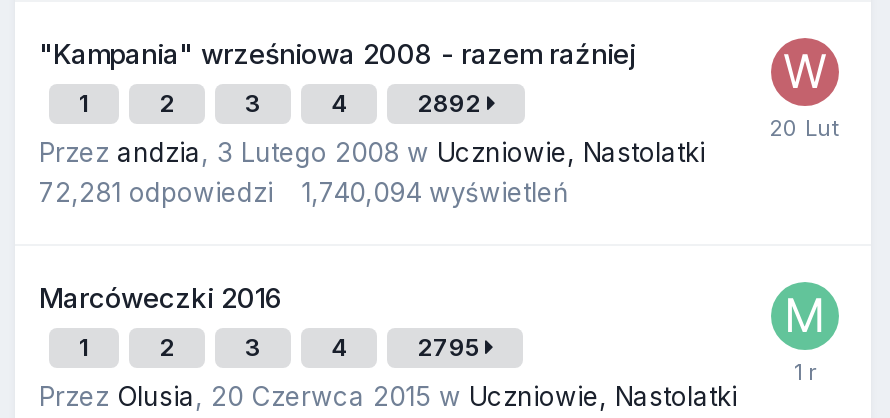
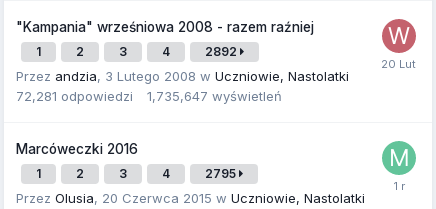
[39,176,569,208] 72,281 odpowiedzi 1,740,094 wyświetleń -> [16,88,282,104] 72,281 odpowiedzi 1,735,647 wyświetleń

